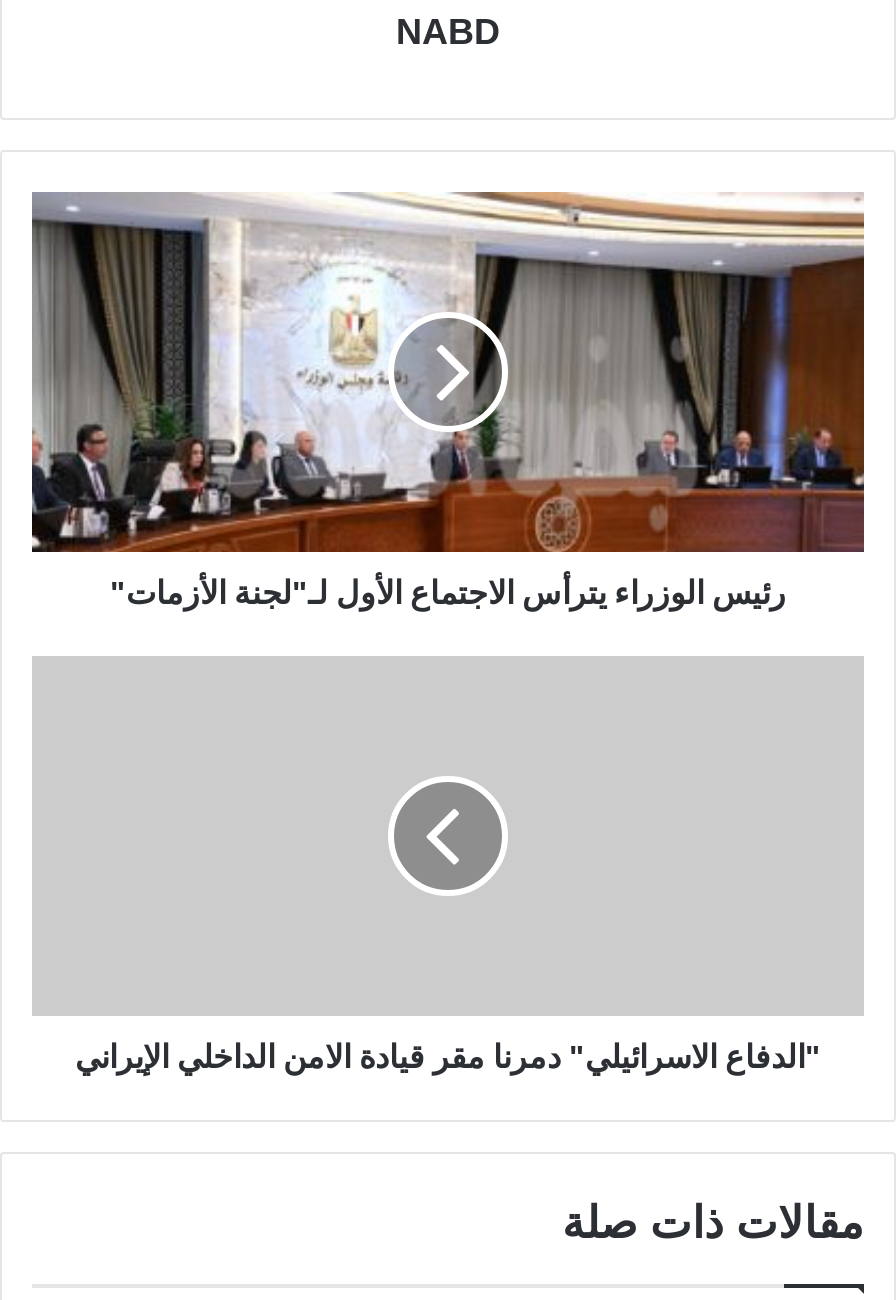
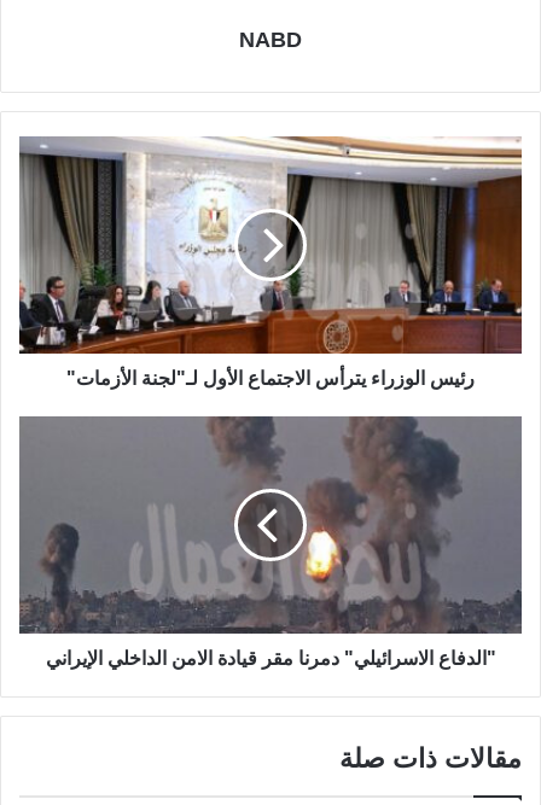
none -> [19,416,522,634] [image]

